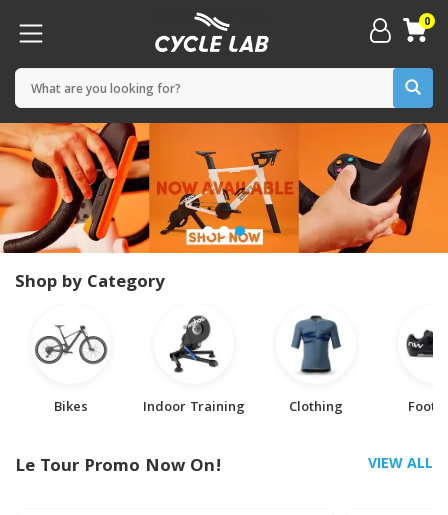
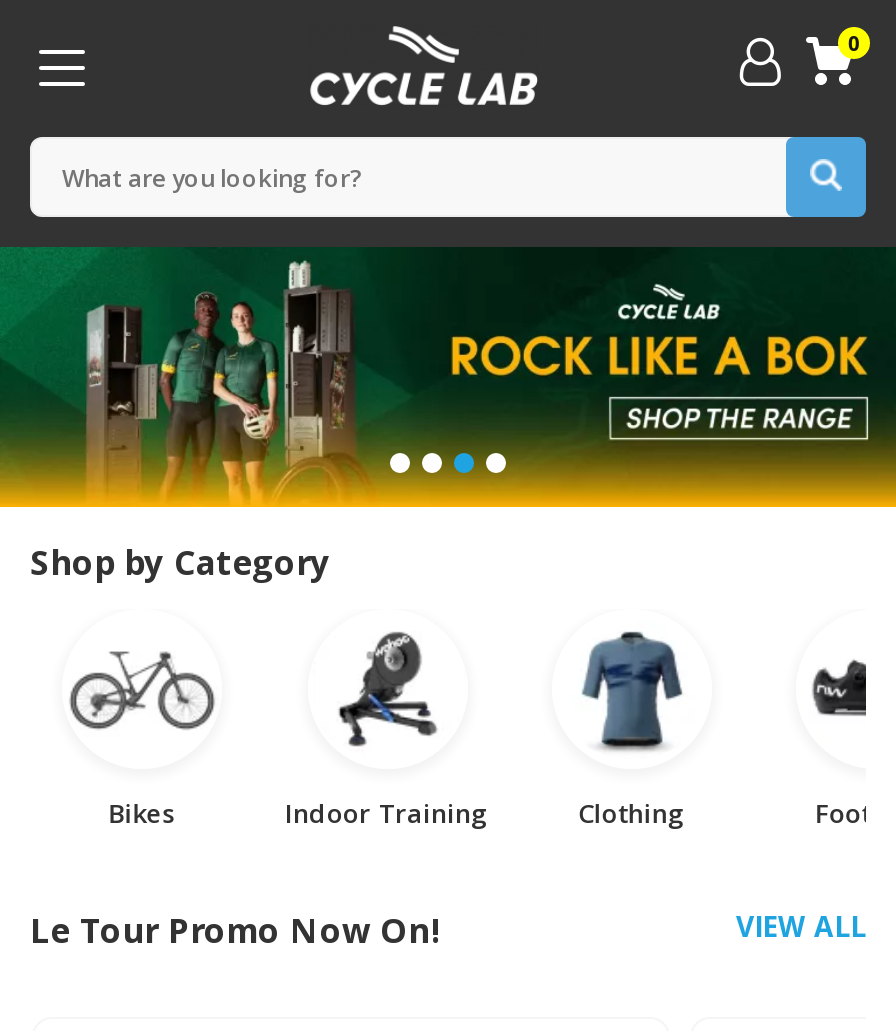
[3,122,445,254] [image] -> [6,247,890,509] [image]

